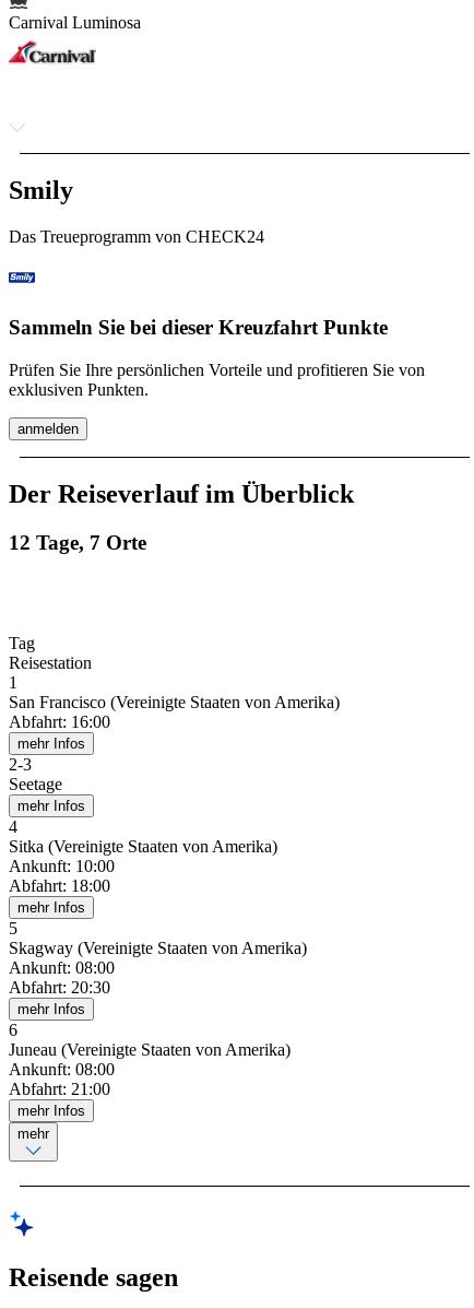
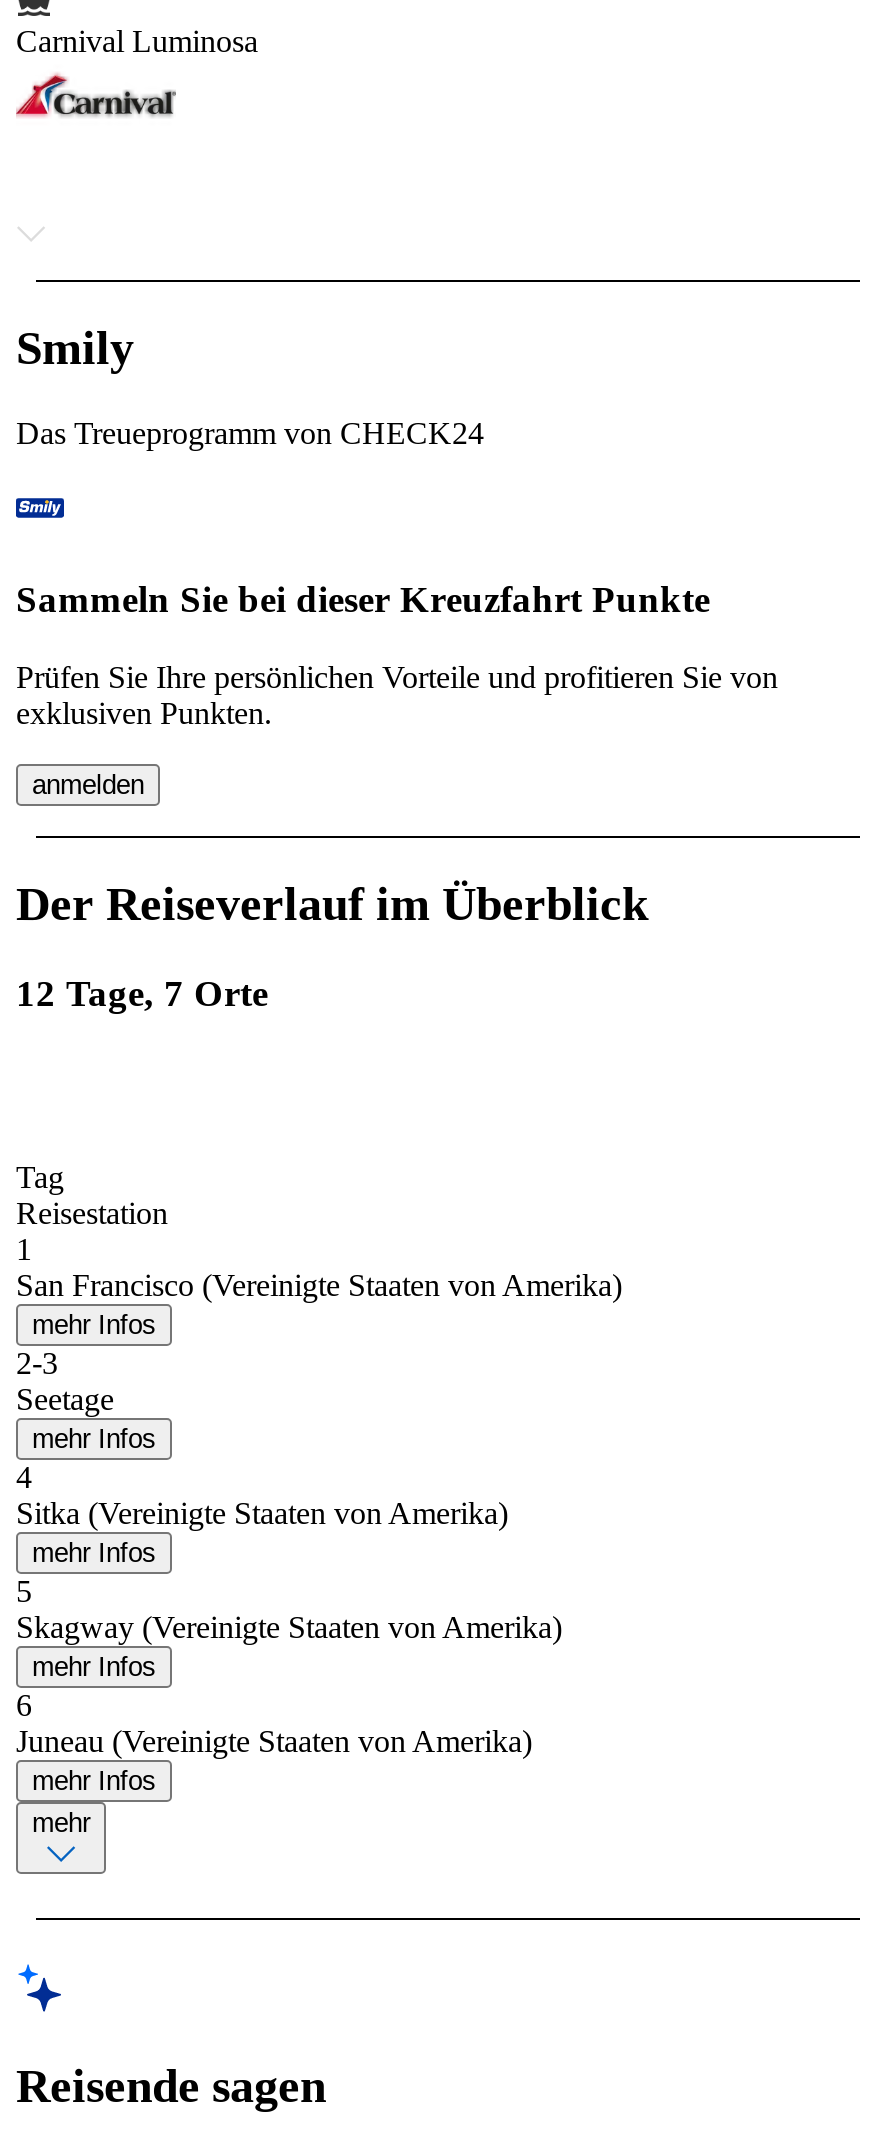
[9,713,110,731] Abfahrt: 16:00 -> none
[9,857,115,895] Ankunft: 10:00 | Abfahrt: 18:00 -> none
[9,959,115,997] Ankunft: 08:00 | Abfahrt: 20:30 -> none
[9,1060,115,1098] Ankunft: 08:00 | Abfahrt: 21:00 -> none

